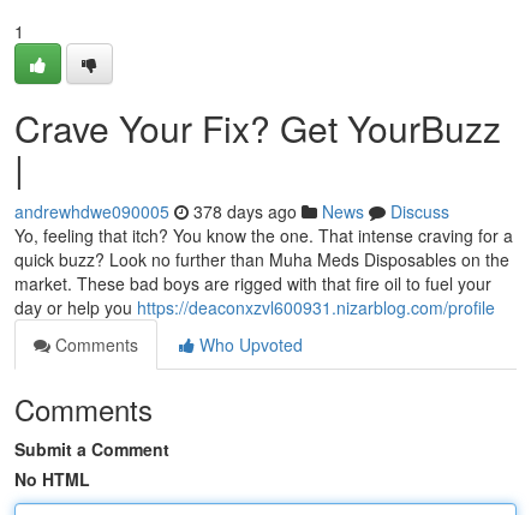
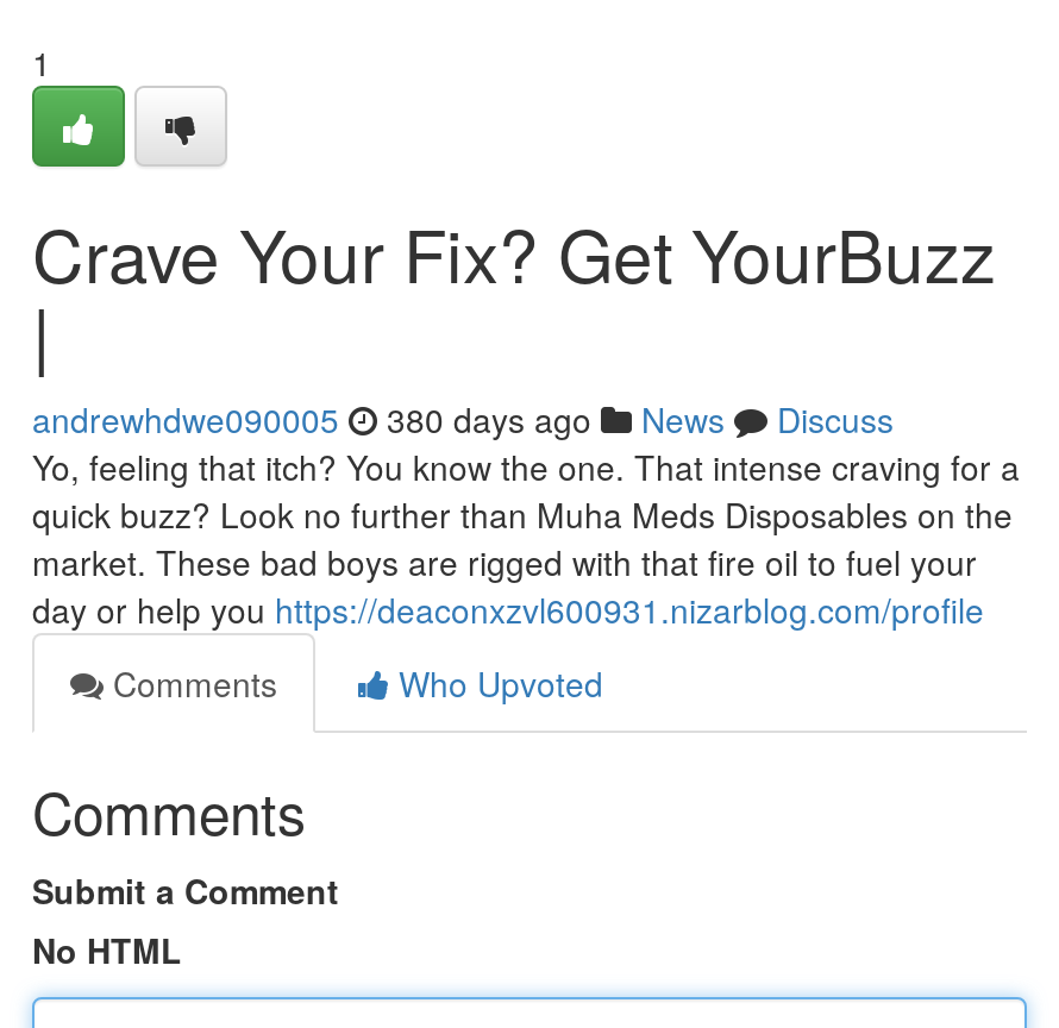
[14,199,449,223] andrewhdwe090005 378 days ago News Discuss -> [32,395,894,443] andrewhdwe090005 380 days ago News Discuss

